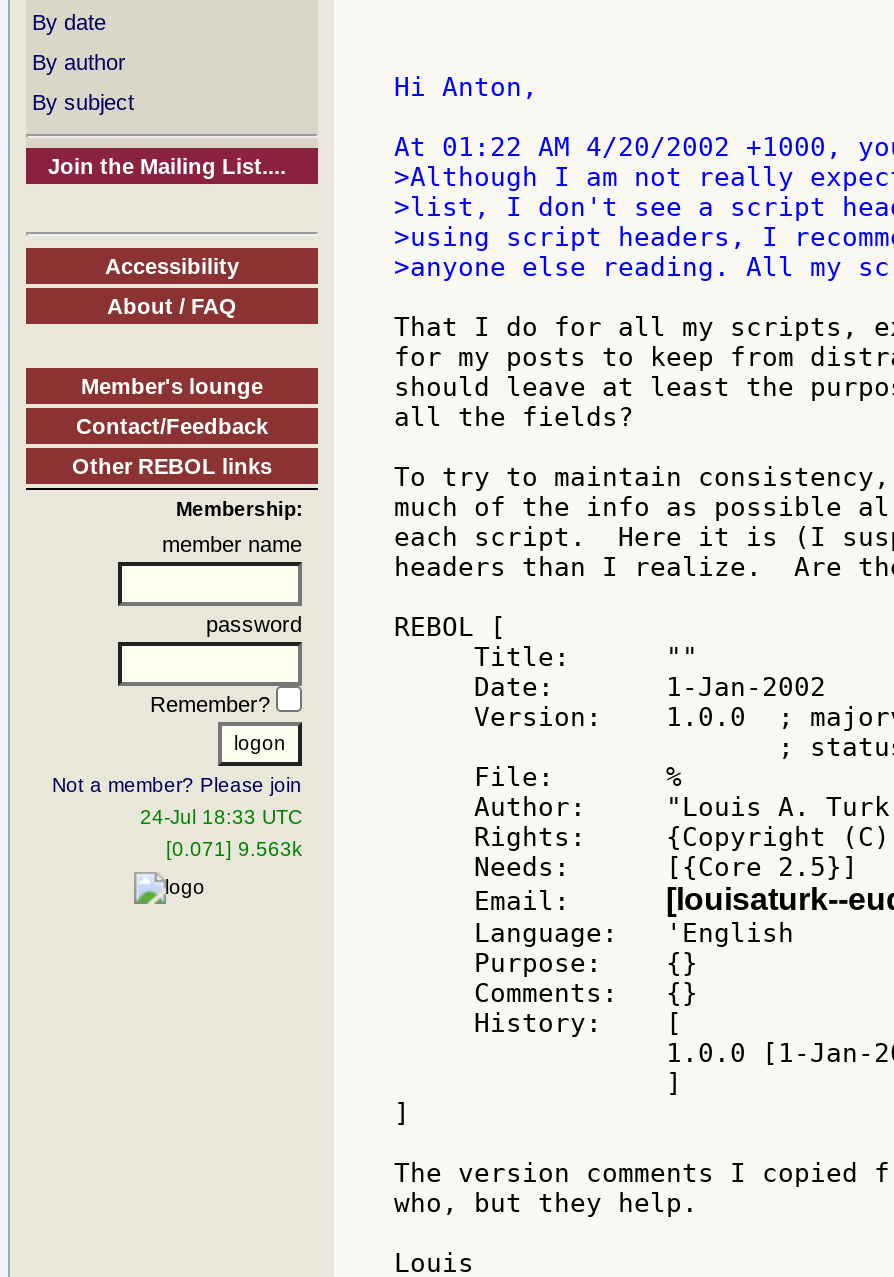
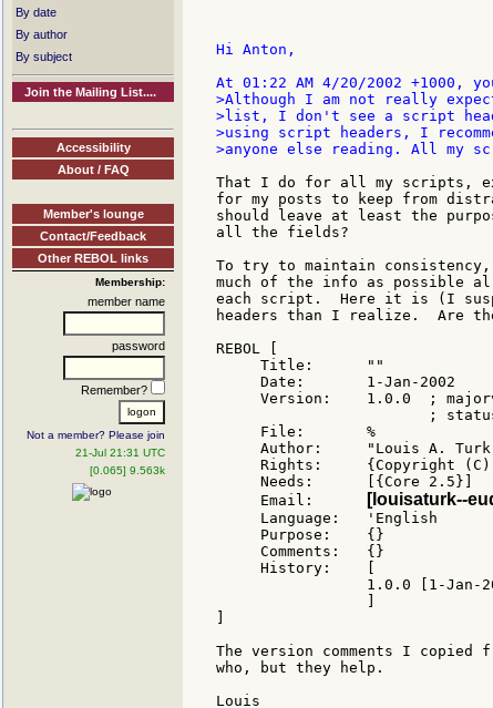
[140,806,302,828] 24-Jul 18:33 UTC -> [75,447,165,459] 21-Jul 21:31 UTC
[166,838,302,860] [0.071] 9.563k -> [90,464,165,476] [0.065] 9.563k

